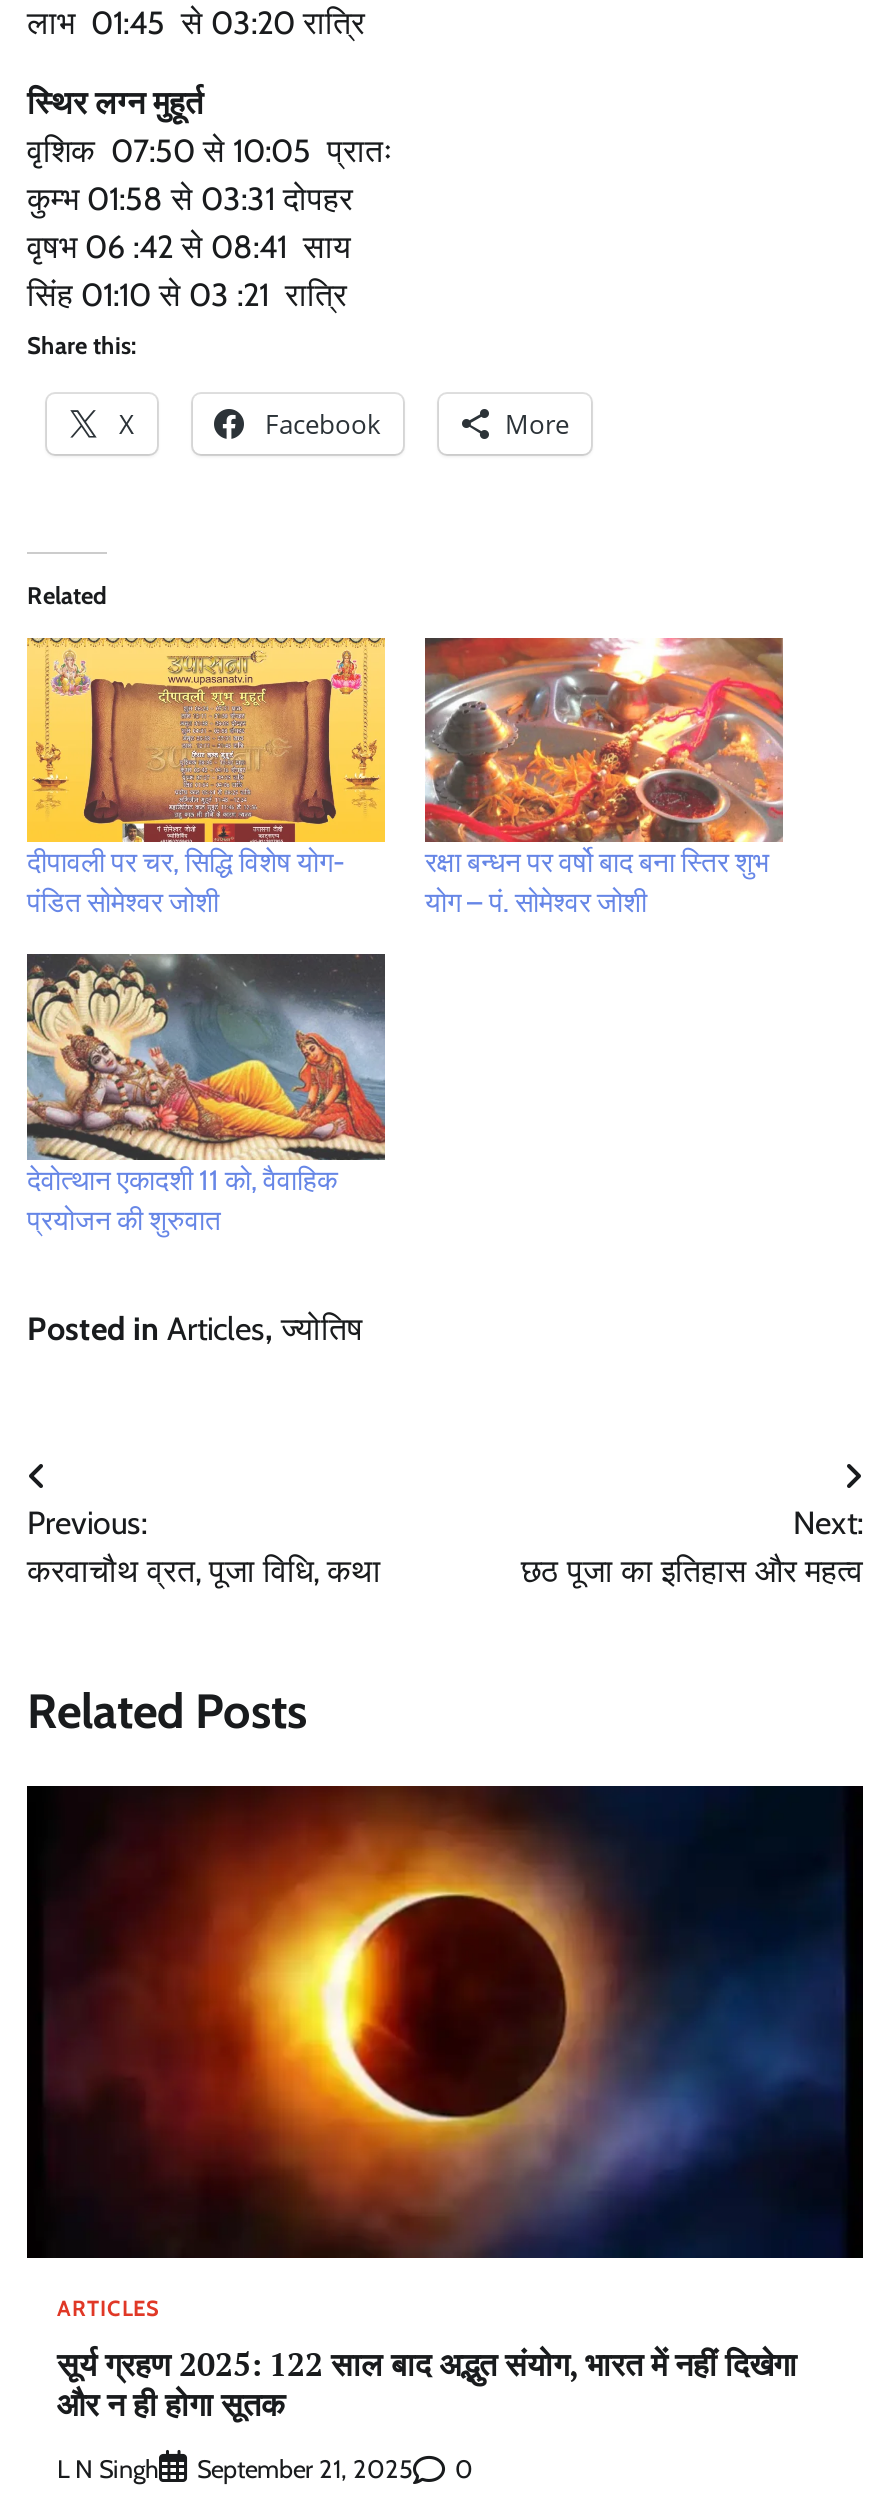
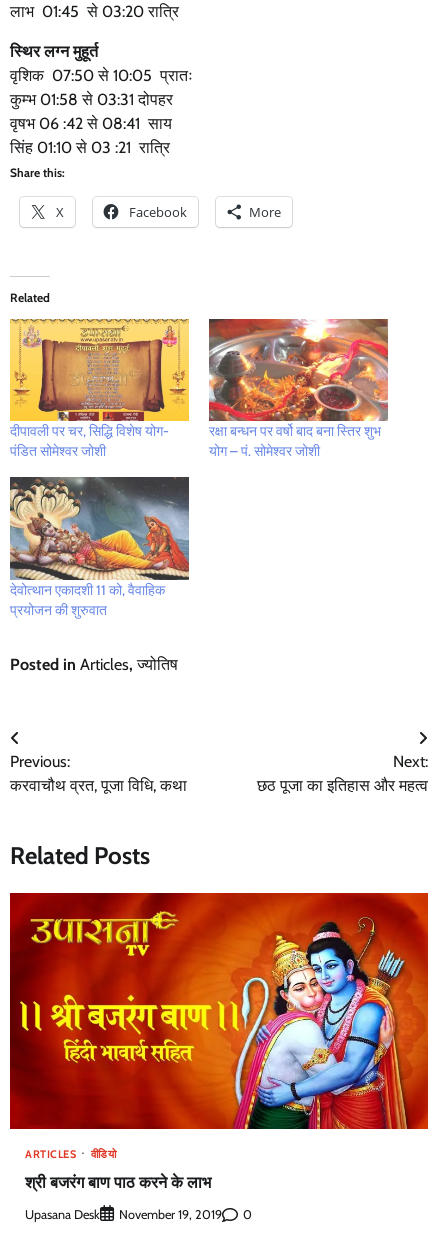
[25,1784,865,2260] [image] -> [9,892,429,1130] [image]
[57,2342,797,2485] सूर्य ग्रहण 2025: 122 साल बाद अद्भुत संयोग, भारत में नहीं दिखेगा | और न ही होगा सूतक | L N Singh | September 21, 2025 -> [25,1147,222,1222] वीडियो | श्री बजरंग बाण पाठ करने के लाभ | Upasana Desk | November 19, 2019

